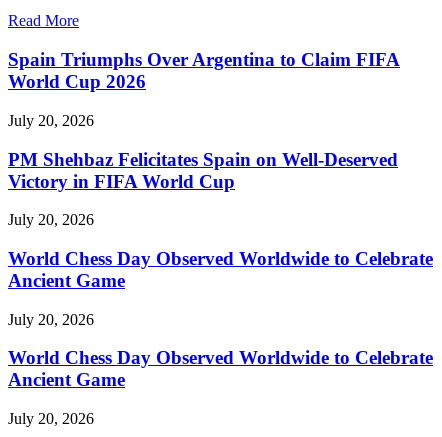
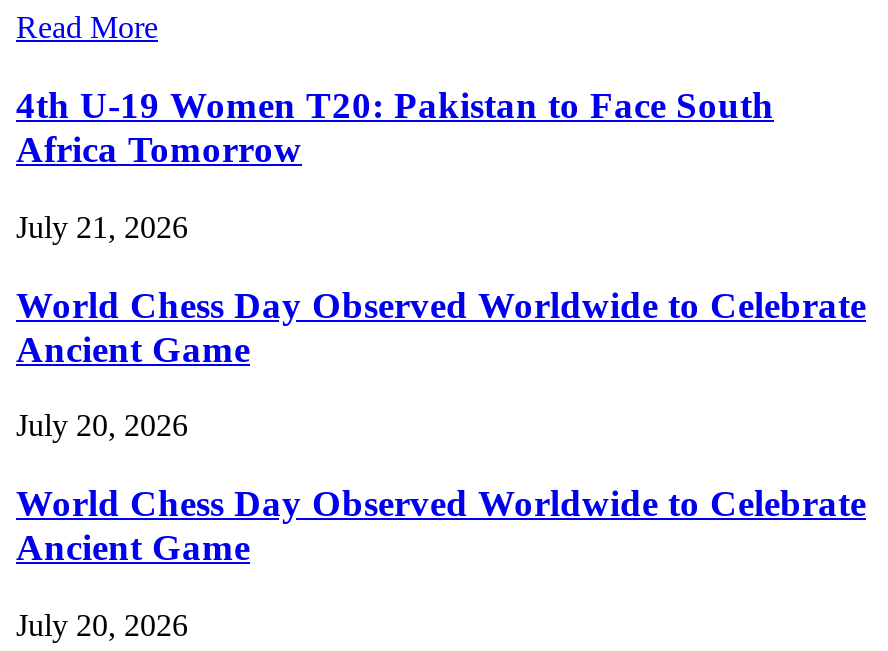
[8,49,400,228] Spain Triumphs Over Argentina to Claim FIFA | World Cup 2026 | July 20, 2026 | PM Shehbaz Felicitates Spain on Well-Deserved | Victory in FIFA World Cup | July 20, 2026 -> [16,84,774,244] 4th U-19 Women T20: Pakistan to Face South | Africa Tomorrow | July 21, 2026

